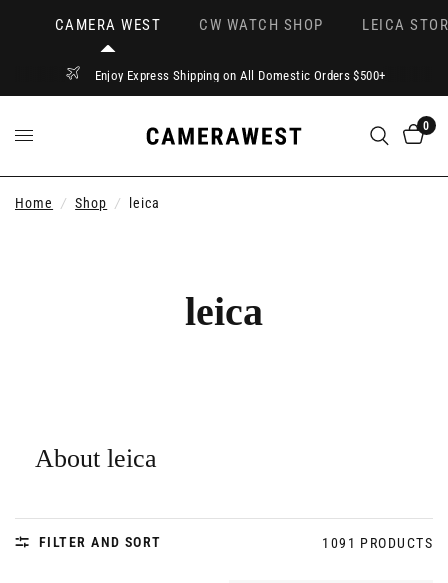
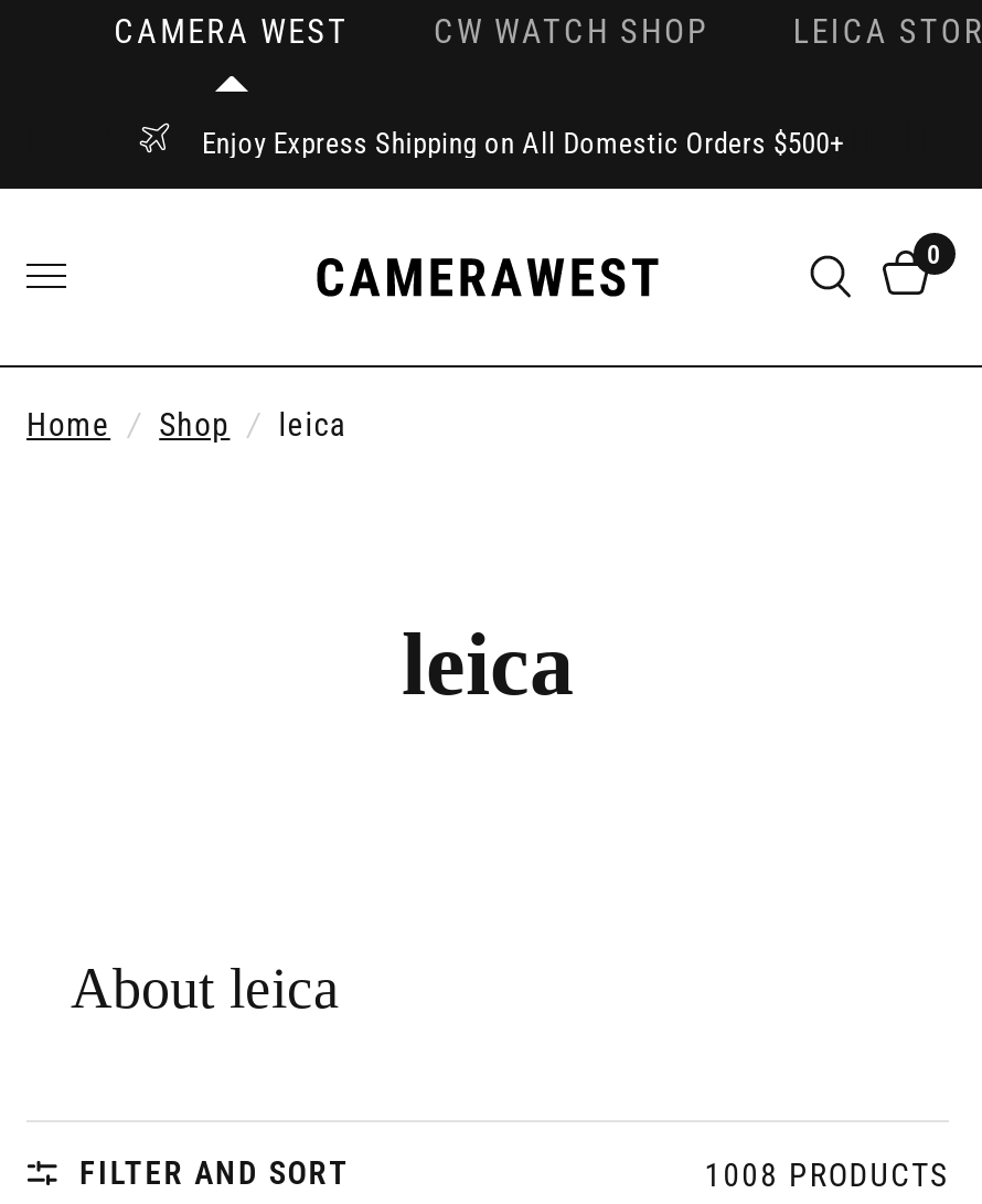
[322,535,433,552] 1091 PRODUCTS -> [705,1157,949,1195] 1008 PRODUCTS

